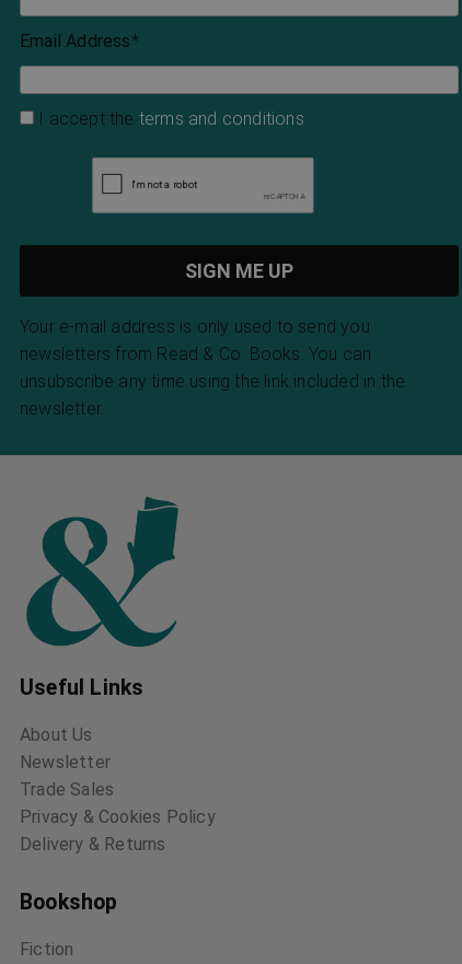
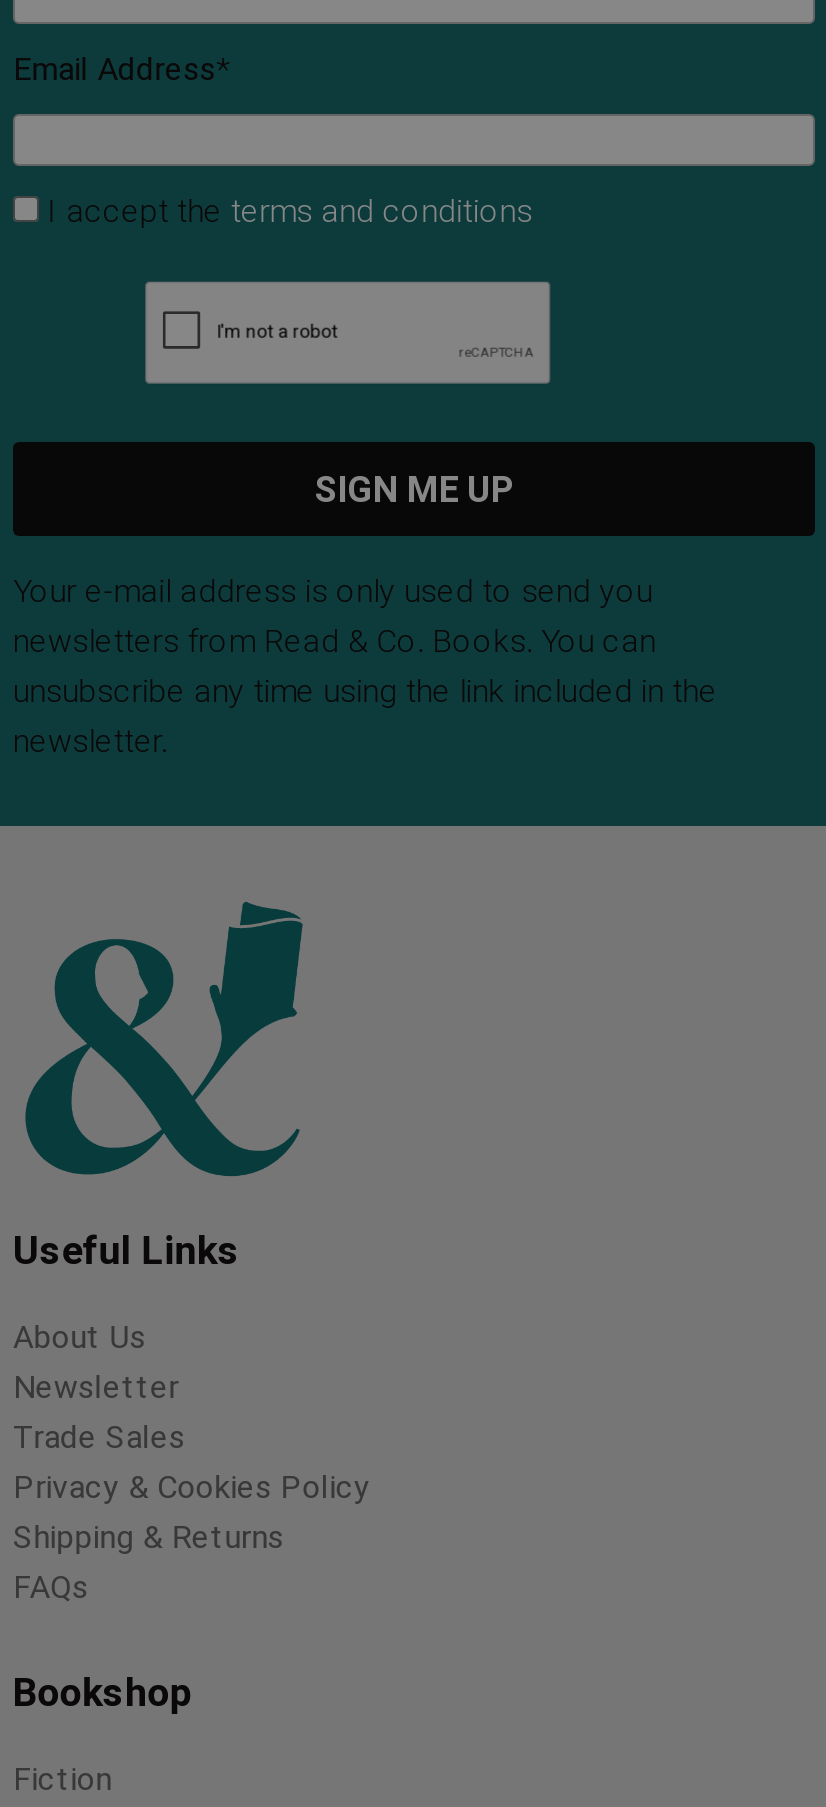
[20,834,166,855] Delivery & Returns -> [13,1519,284,1607] Shipping & Returns | FAQs

